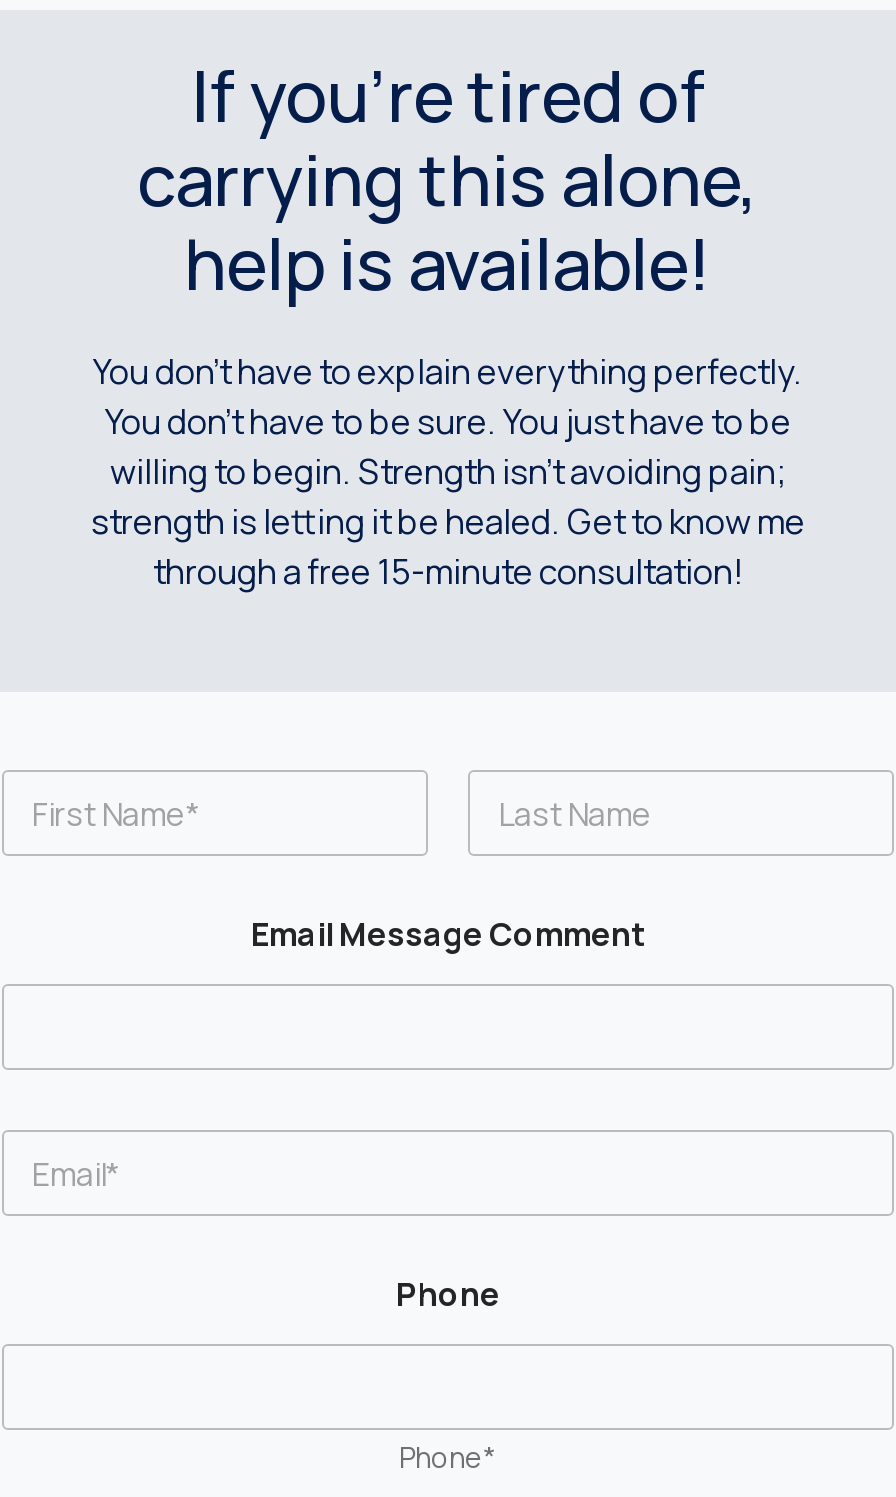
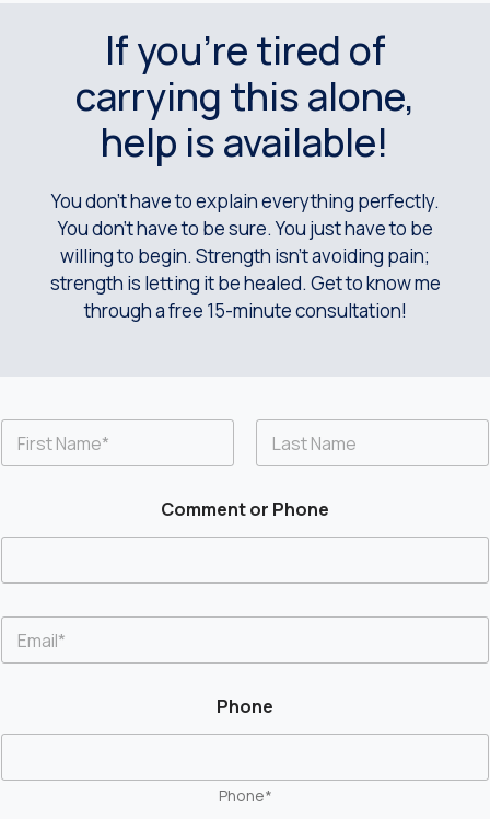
[251,913,645,957] Email Message Comment -> [161,497,329,522] Comment or Phone

